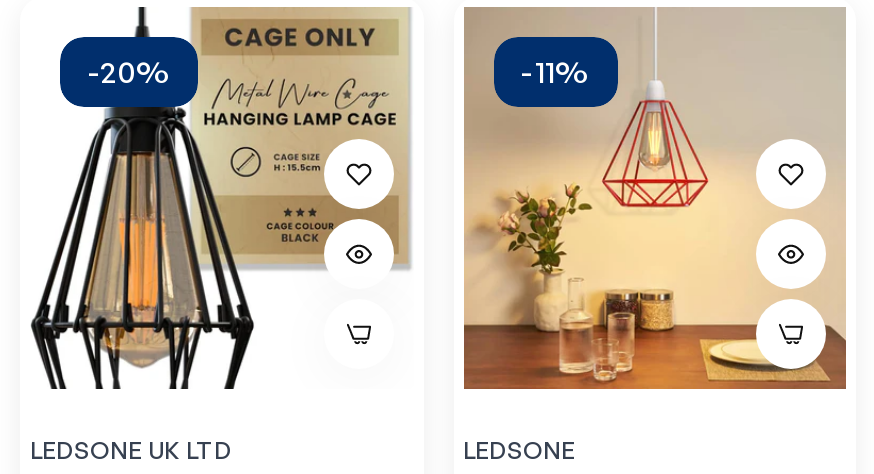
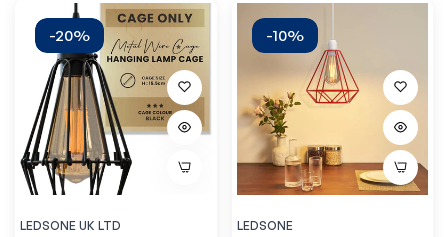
[521,52,589,90] -11% -> [265,26,303,45] -10%

